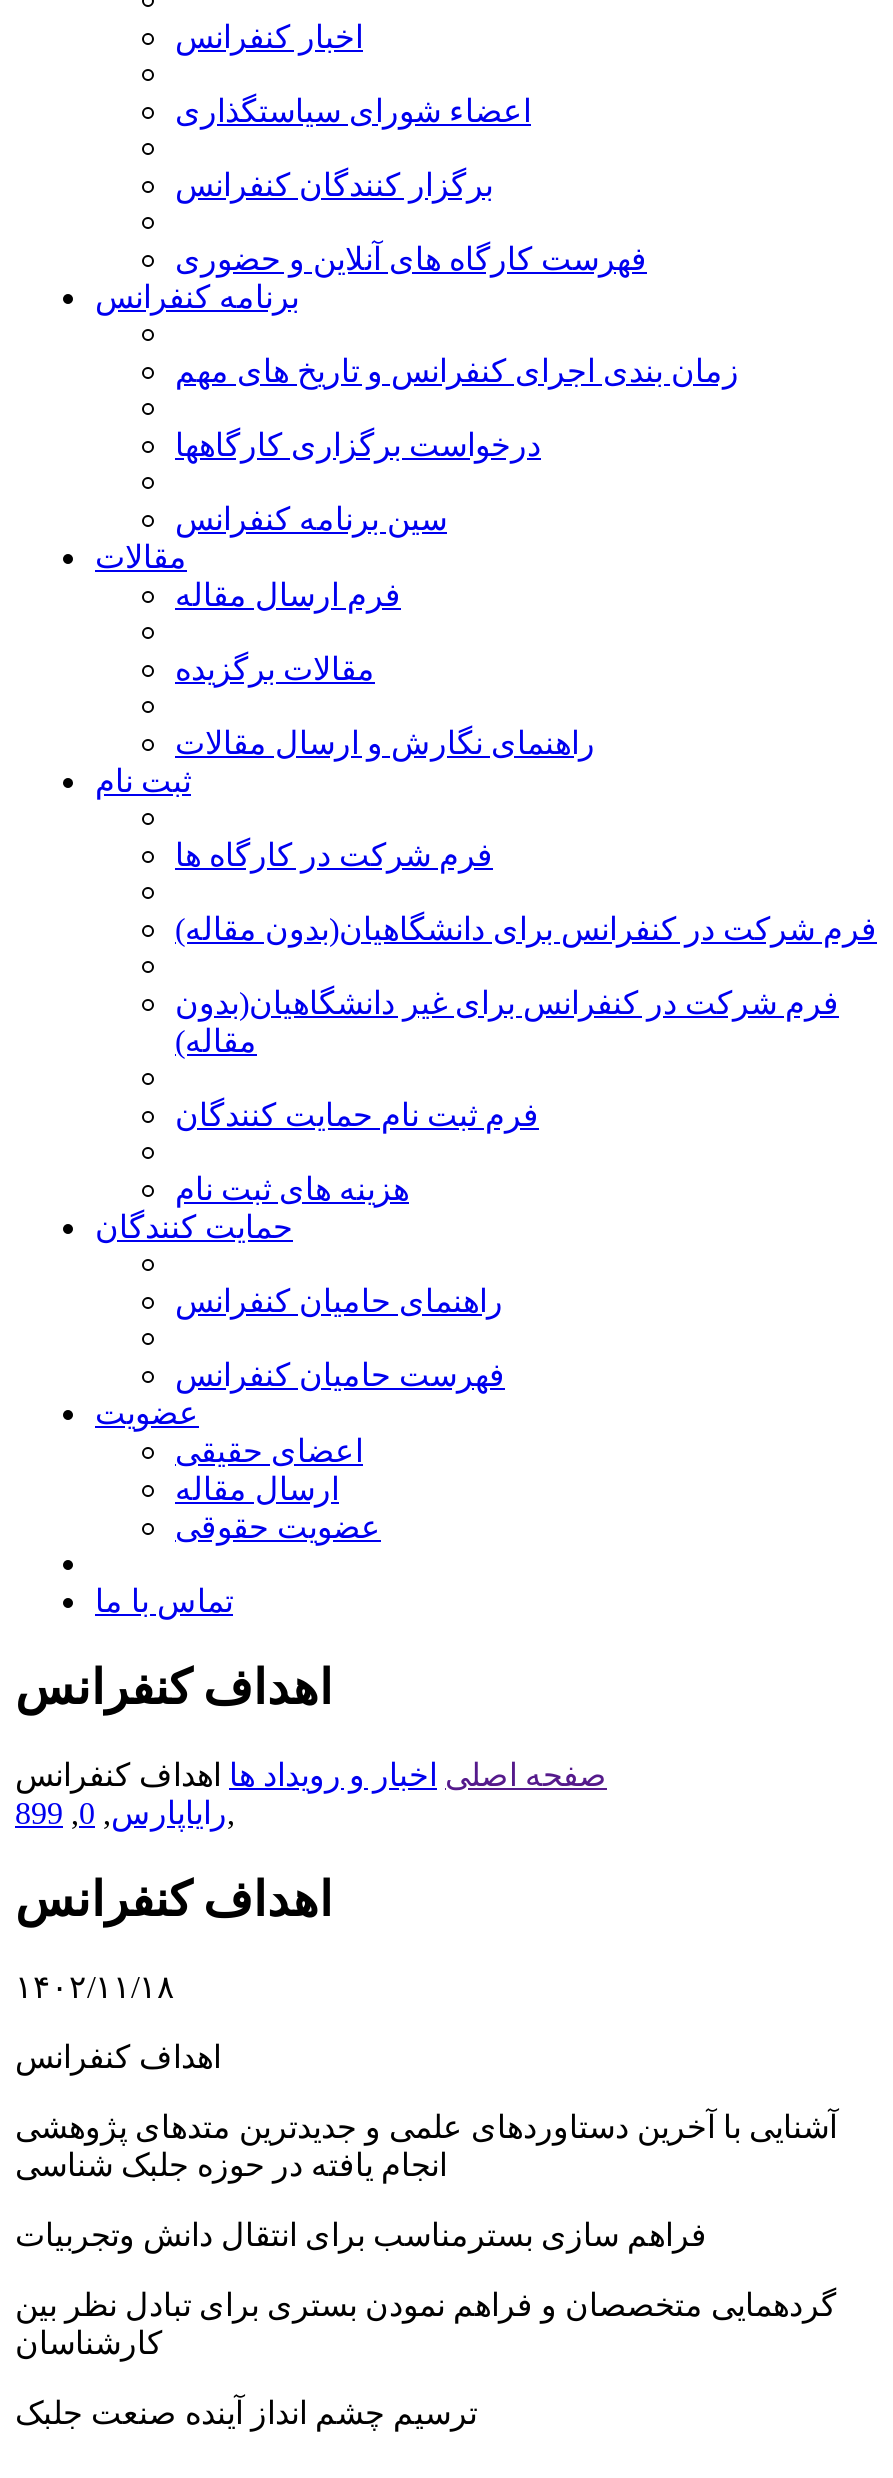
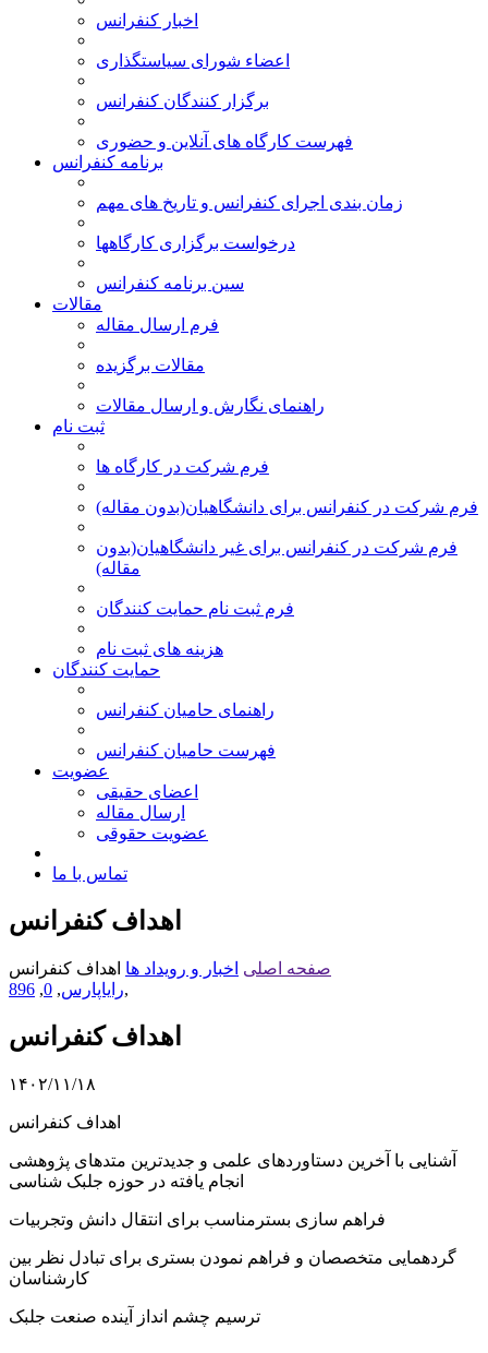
[15,1796,235,1830] رایاپارس, 0, 899, -> [9,980,129,998] رایاپارس, 0, 896,

